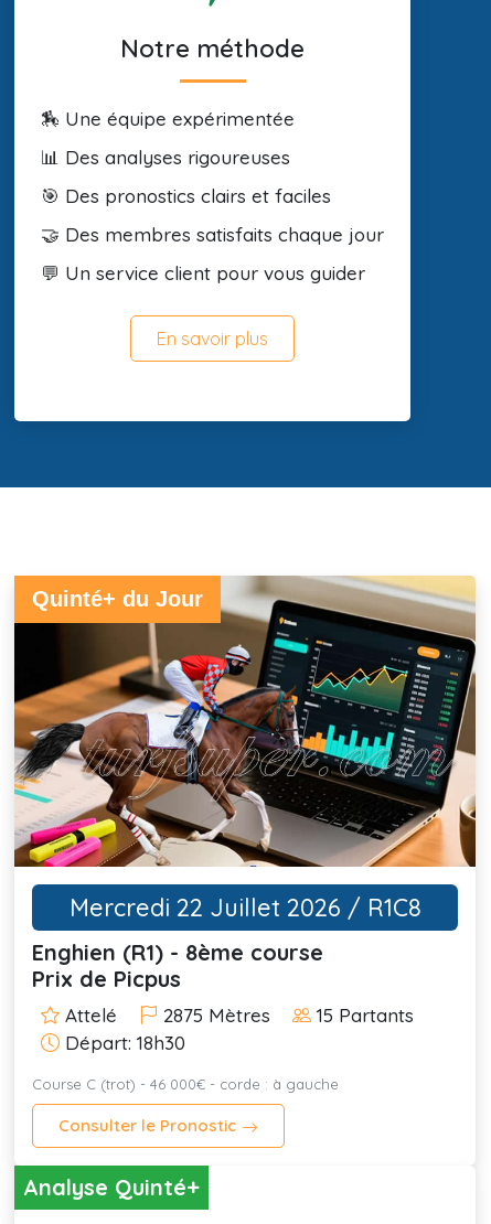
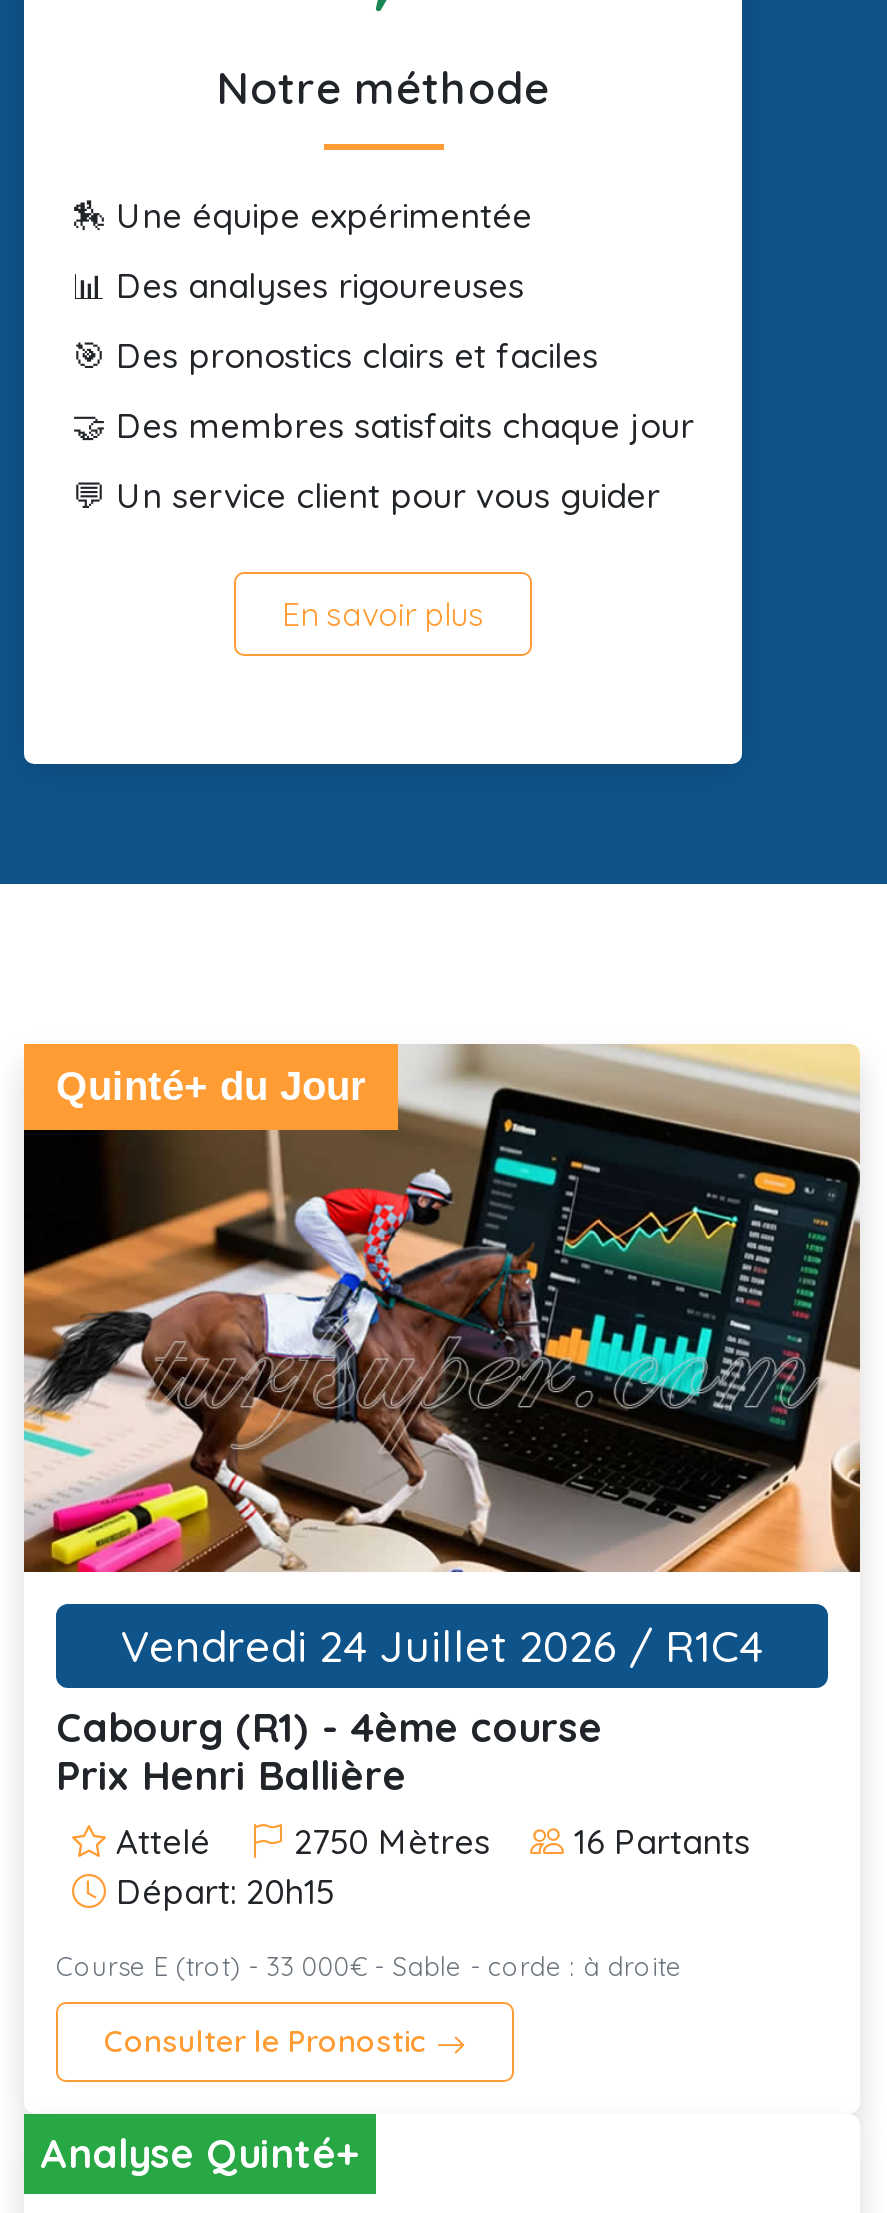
[69,892,421,922] Mercredi 22 Juillet 2026 / R1C8 -> [121,1618,763,1672] Vendredi 24 Juillet 2026 / R1C4
[32,939,323,966] Enghien (R1) - 8ème course -> [56,1702,602,1752] Cabourg (R1) - 4ème course
[32,965,181,993] Prix de Picpus -> [56,1750,406,1800] Prix Henri Ballière
[60,1004,414,1054] 2875 Mètres | 15 Partants | Départ: 18h30 -> [106,1820,750,1912] 2750 Mètres | 16 Partants | Départ: 20h15
[32,1075,339,1093] Course C (trot) - 46 000€ - corde : à gauche -> [56,1950,682,1982] Course E (trot) - 33 000€ - Sable - corde : à droite

